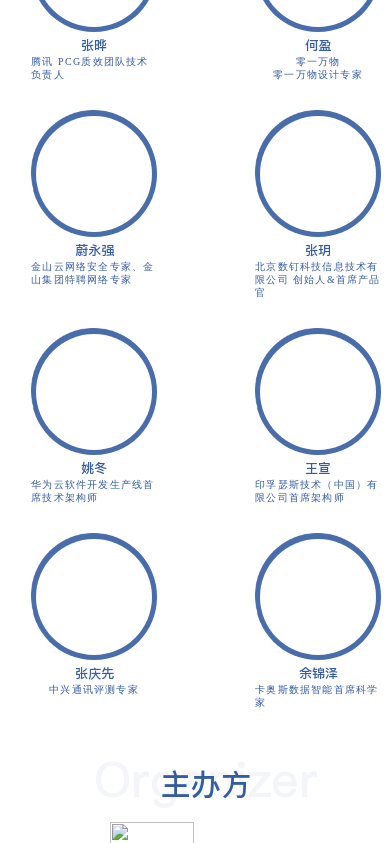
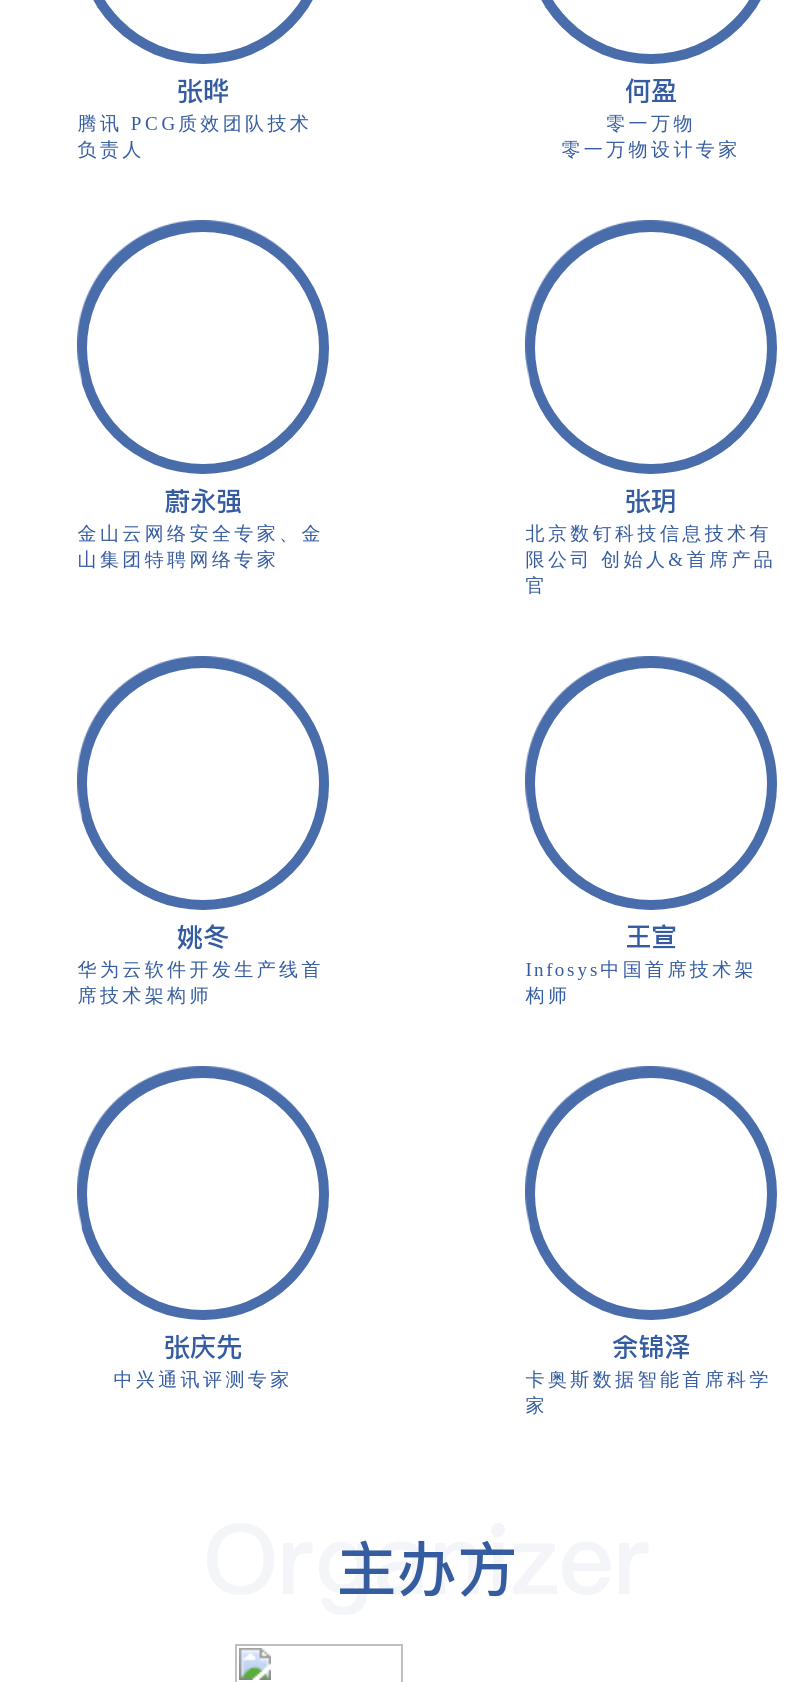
[255,479,378,503] 印孚瑟斯技术（中国）有 | 限公司首席架构师 -> [526,959,757,1007] Infosys中国首席技术架 | 构师

